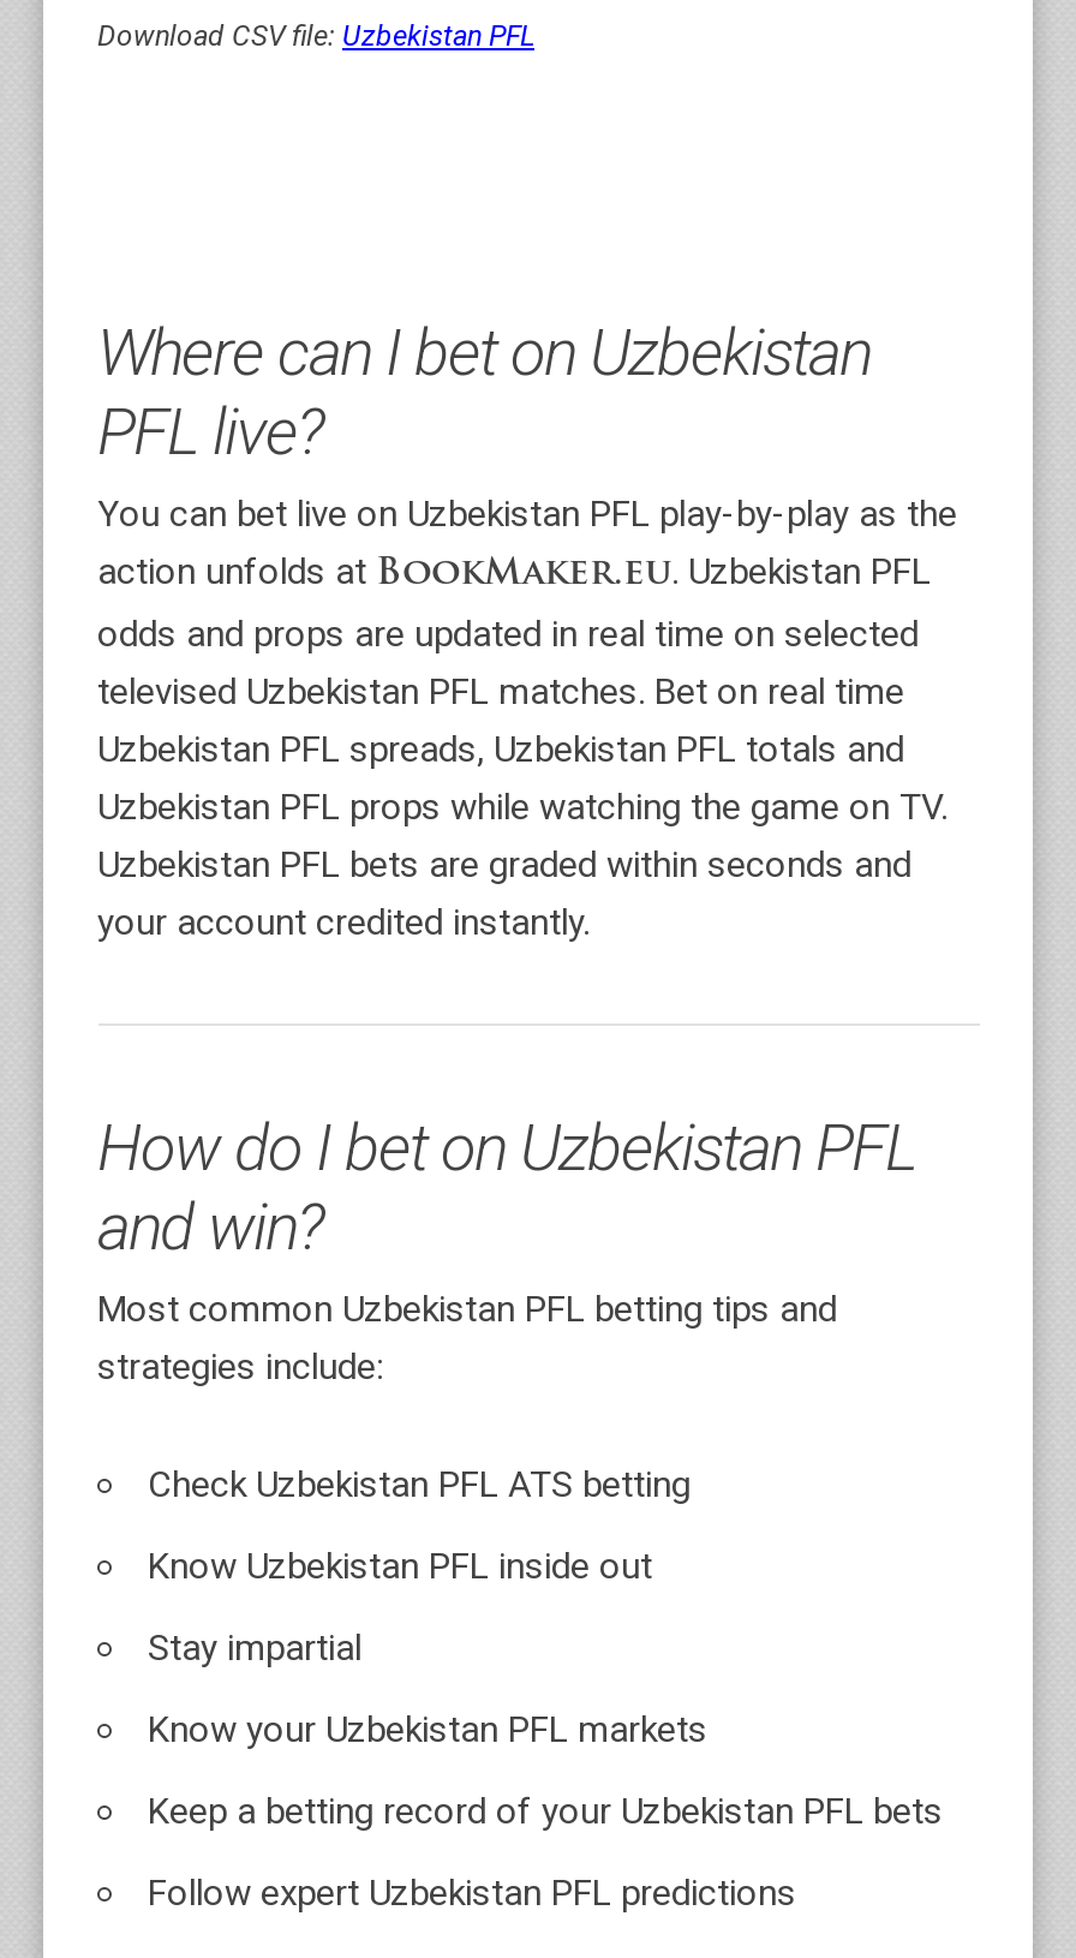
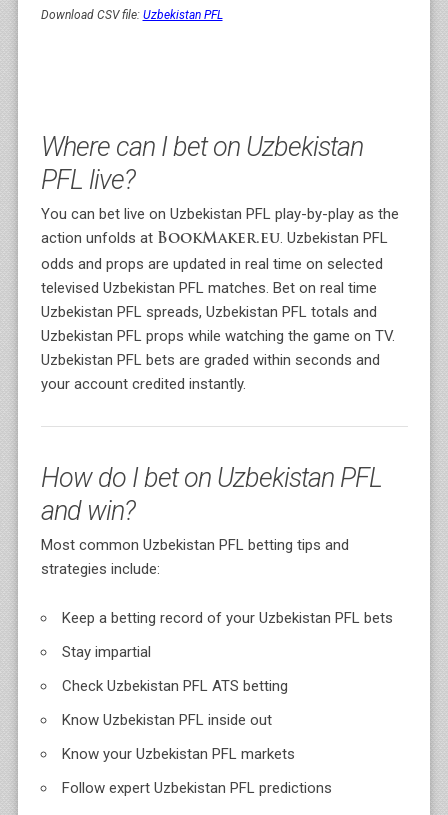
moved [148,1463,691,1588] -> [61,677,287,729]: Check Uzbekistan PFL ATS betting | Know Uzbekistan PFL inside out
moved [148,1626,361,1670] -> [61,643,150,661]: Stay impartial
moved [148,1708,707,1751] -> [61,745,294,763]: Know your Uzbekistan PFL markets
moved [148,1790,943,1833] -> [61,609,392,627]: Keep a betting record of your Uzbekistan PFL bets

